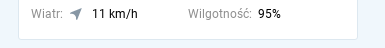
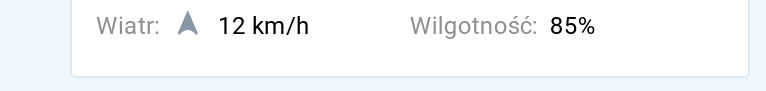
[92,7,281,21] 11 km/h | Wilgotność: 95% -> [218,12,596,40] 12 km/h | Wilgotność: 85%

